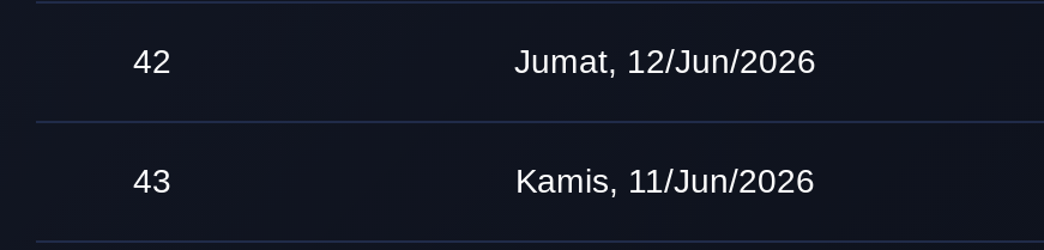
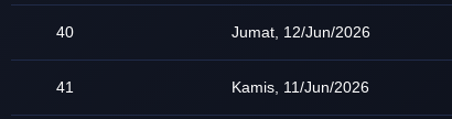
[133,42,171,80] 42 -> [56,23,73,41] 40
[133,161,171,200] 43 -> [56,78,73,96] 41

